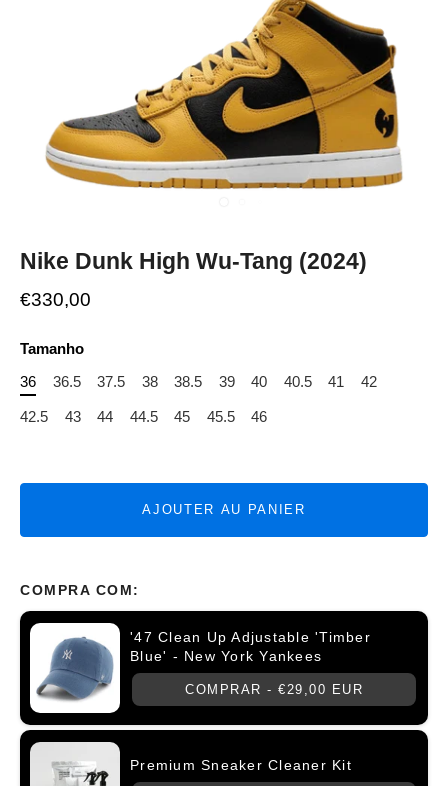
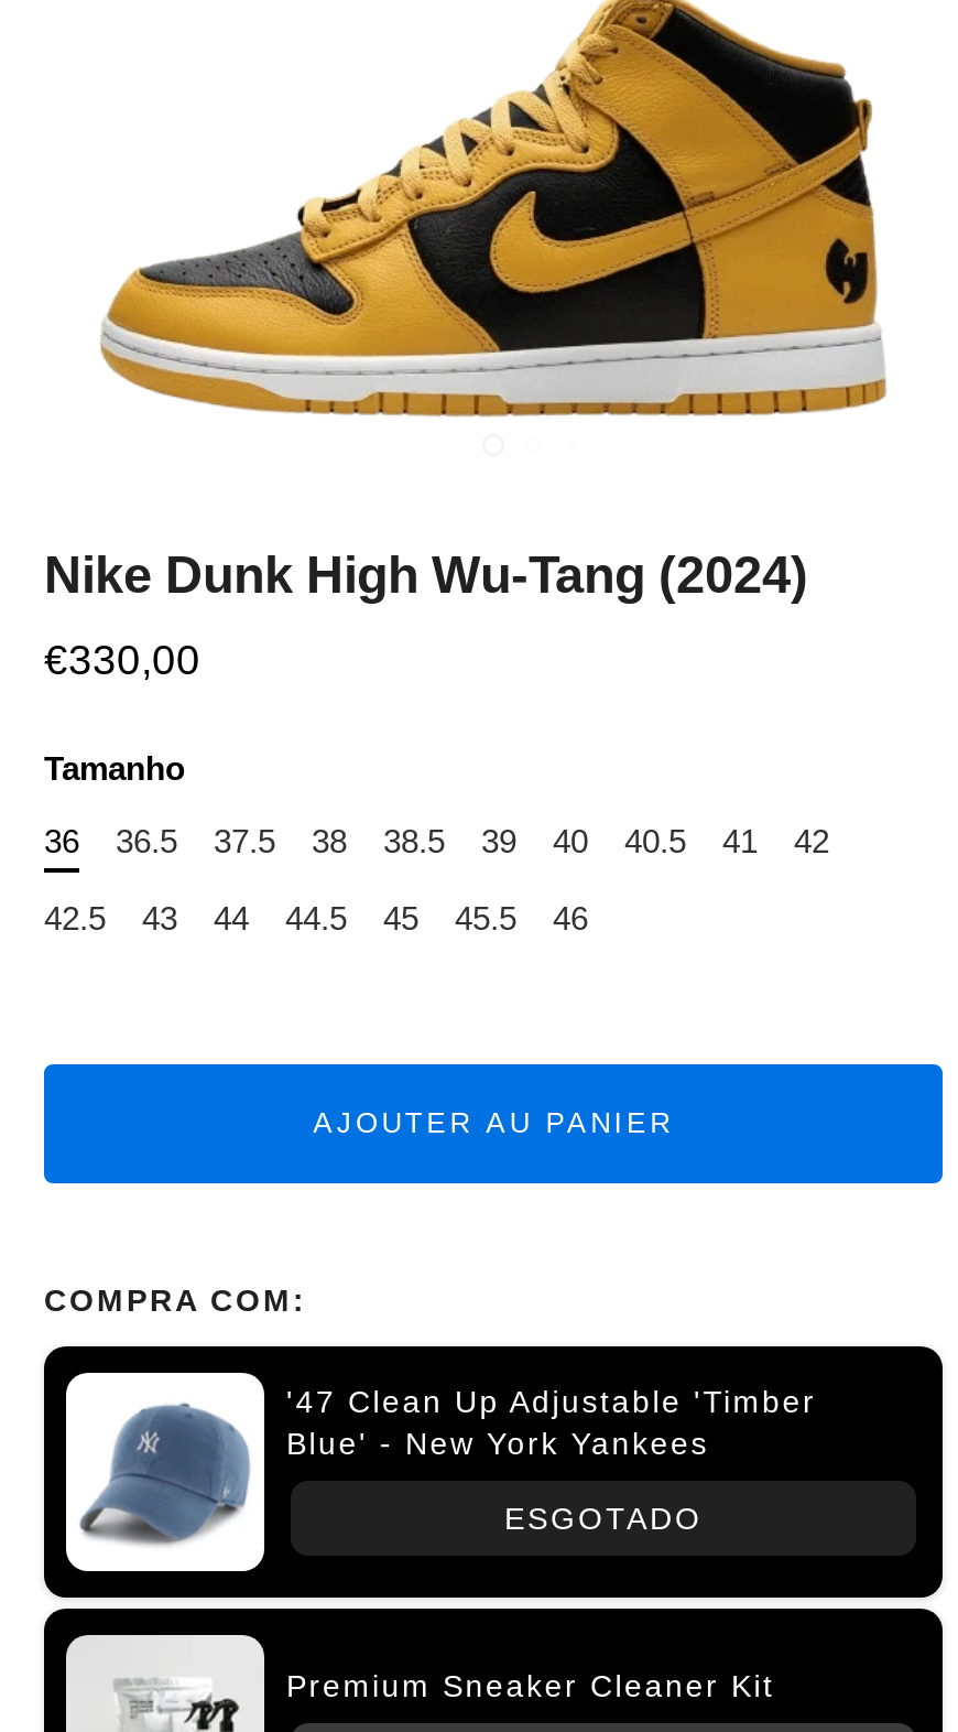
[185,681,363,696] COMPRAR - €29,00 EUR -> [504,1501,703,1536] ESGOTADO

